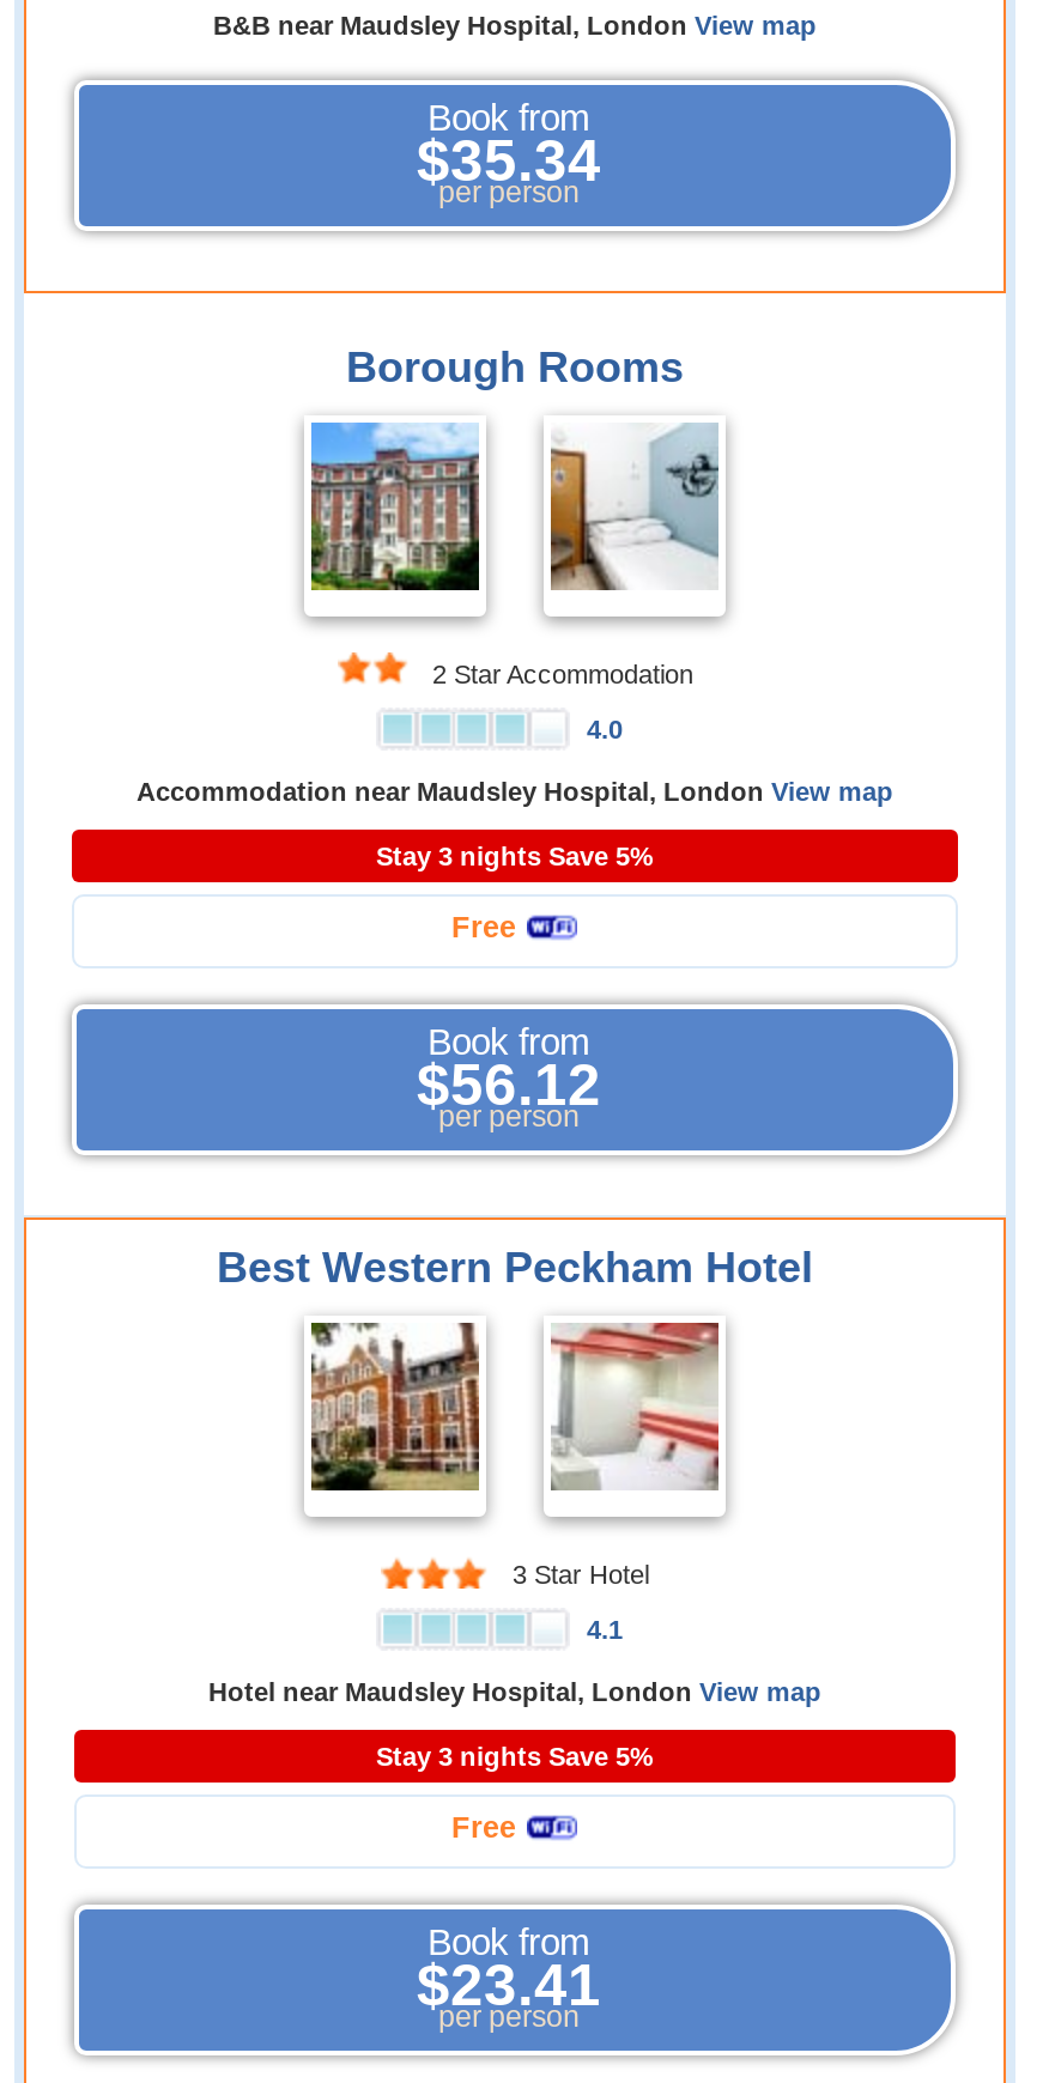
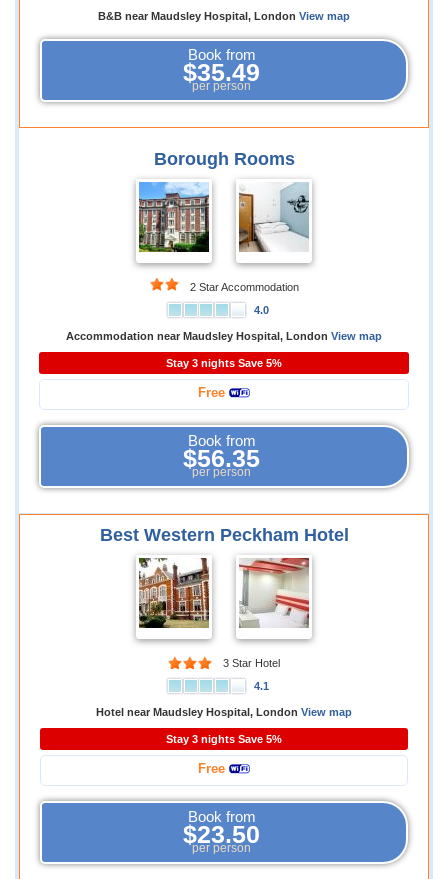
[417,128,601,209] $35.34 per person -> [183,59,260,93] $35.49 per person
[417,1052,601,1134] $56.12 per person -> [183,445,260,479] $56.35 per person
[417,1953,601,2034] $23.41 per person -> [183,821,260,855] $23.50 per person

